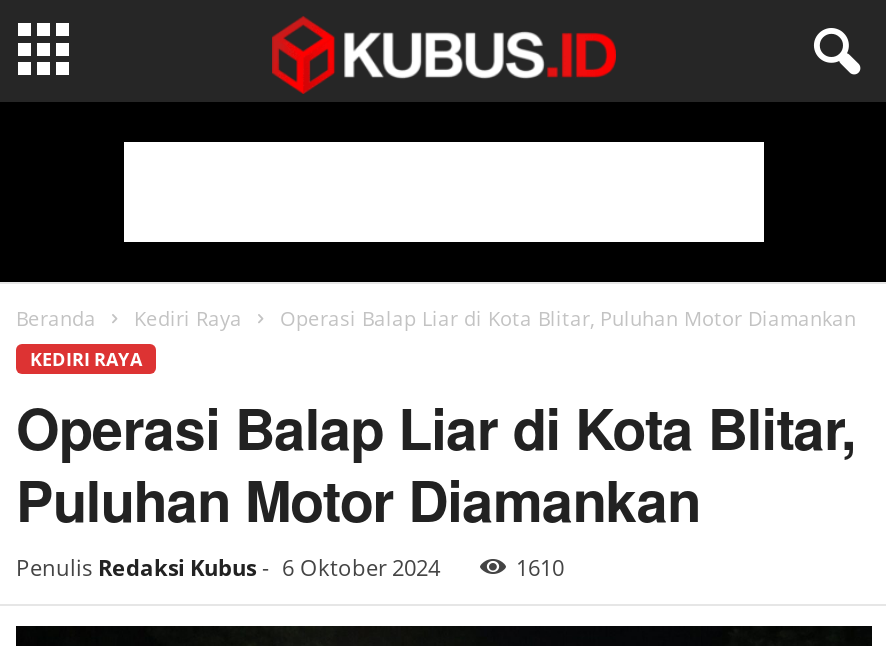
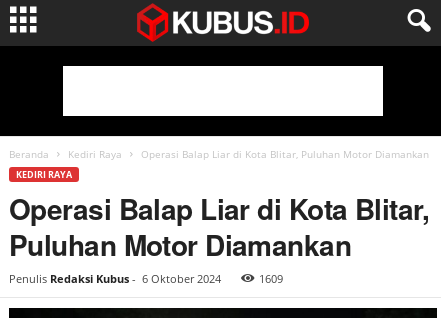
[516,552,564,582] 1610 -> [259,271,283,286] 1609

